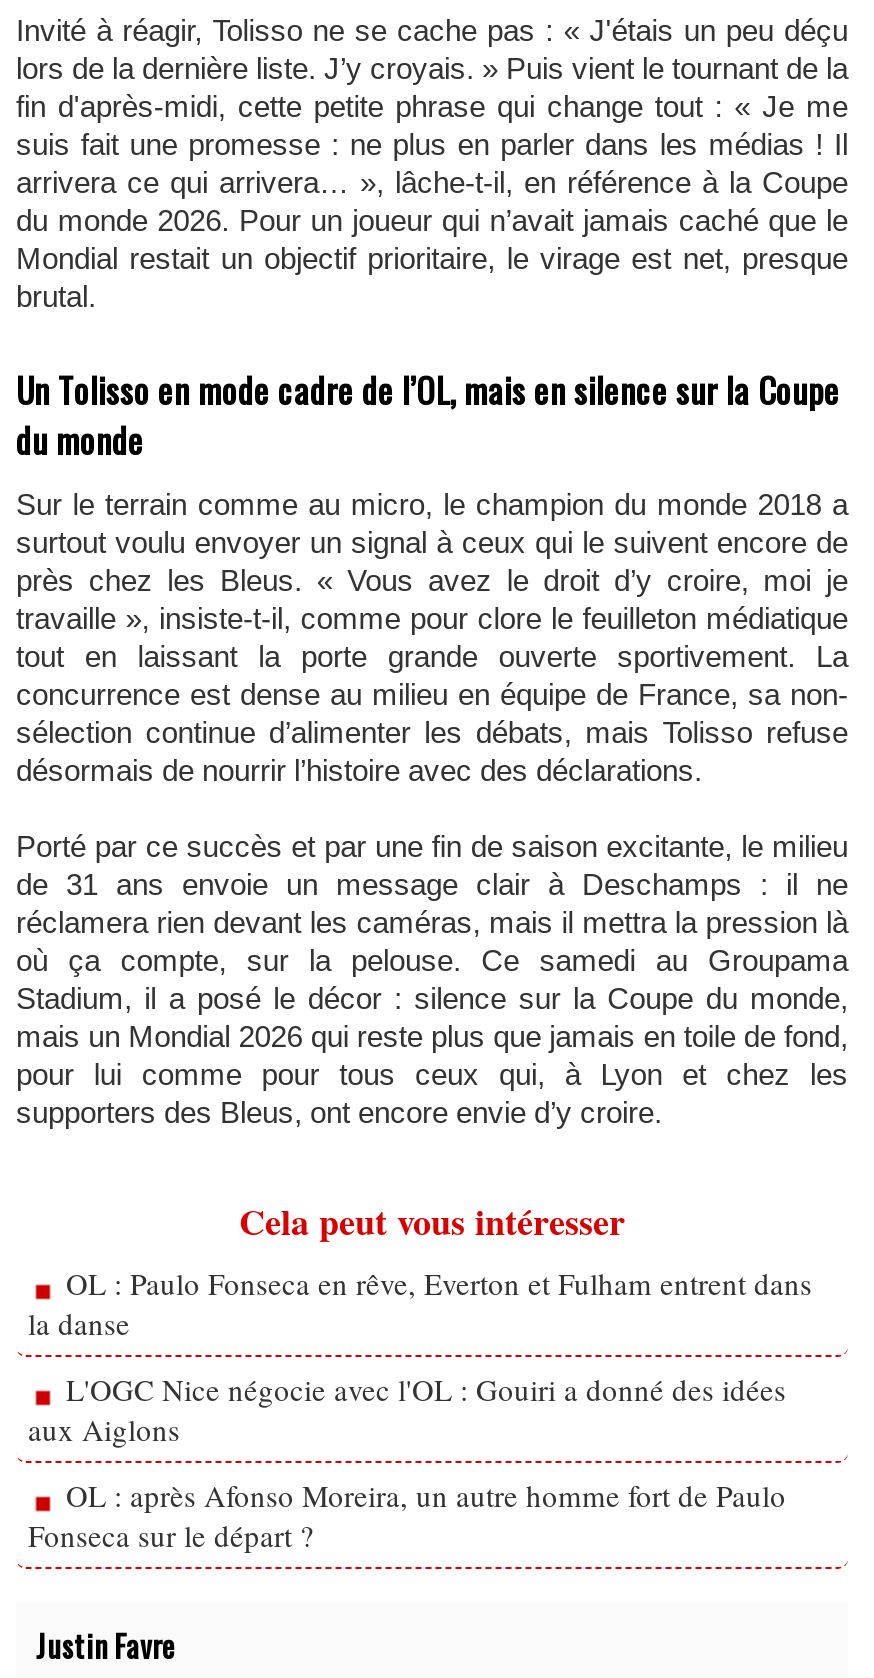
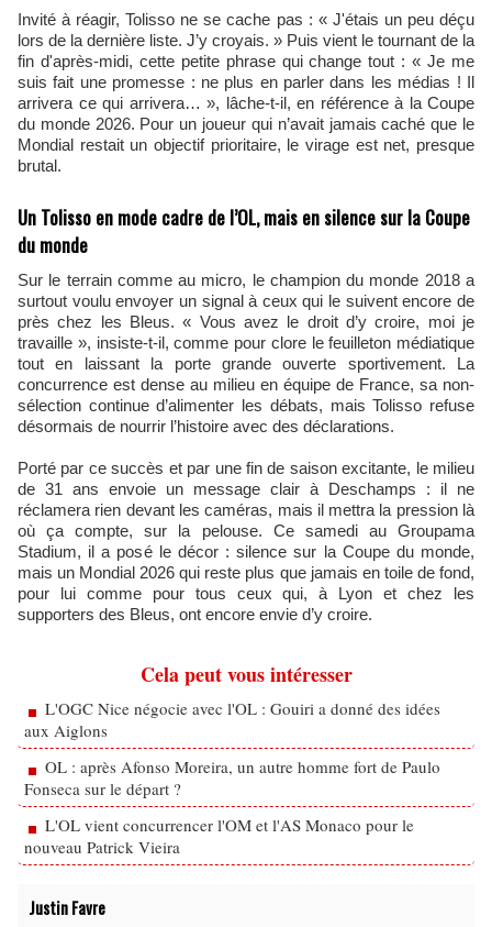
[28,1263,812,1343] OL : Paulo Fonseca en rêve, Everton et Fulham entrent dans | la danse -> none
moved [28,1369,786,1555] -> [24,697,440,799]: L'OGC Nice négocie avec l'OL : Gouiri a donné des idées | aux Aiglons | OL : après Afonso Moreira, un autre homme fort de Paulo | Fonseca sur le départ ?
none -> [24,814,414,858] L'OL vient concurrencer l'OM et l'AS Monaco pour le | nouveau Patrick Vieira

